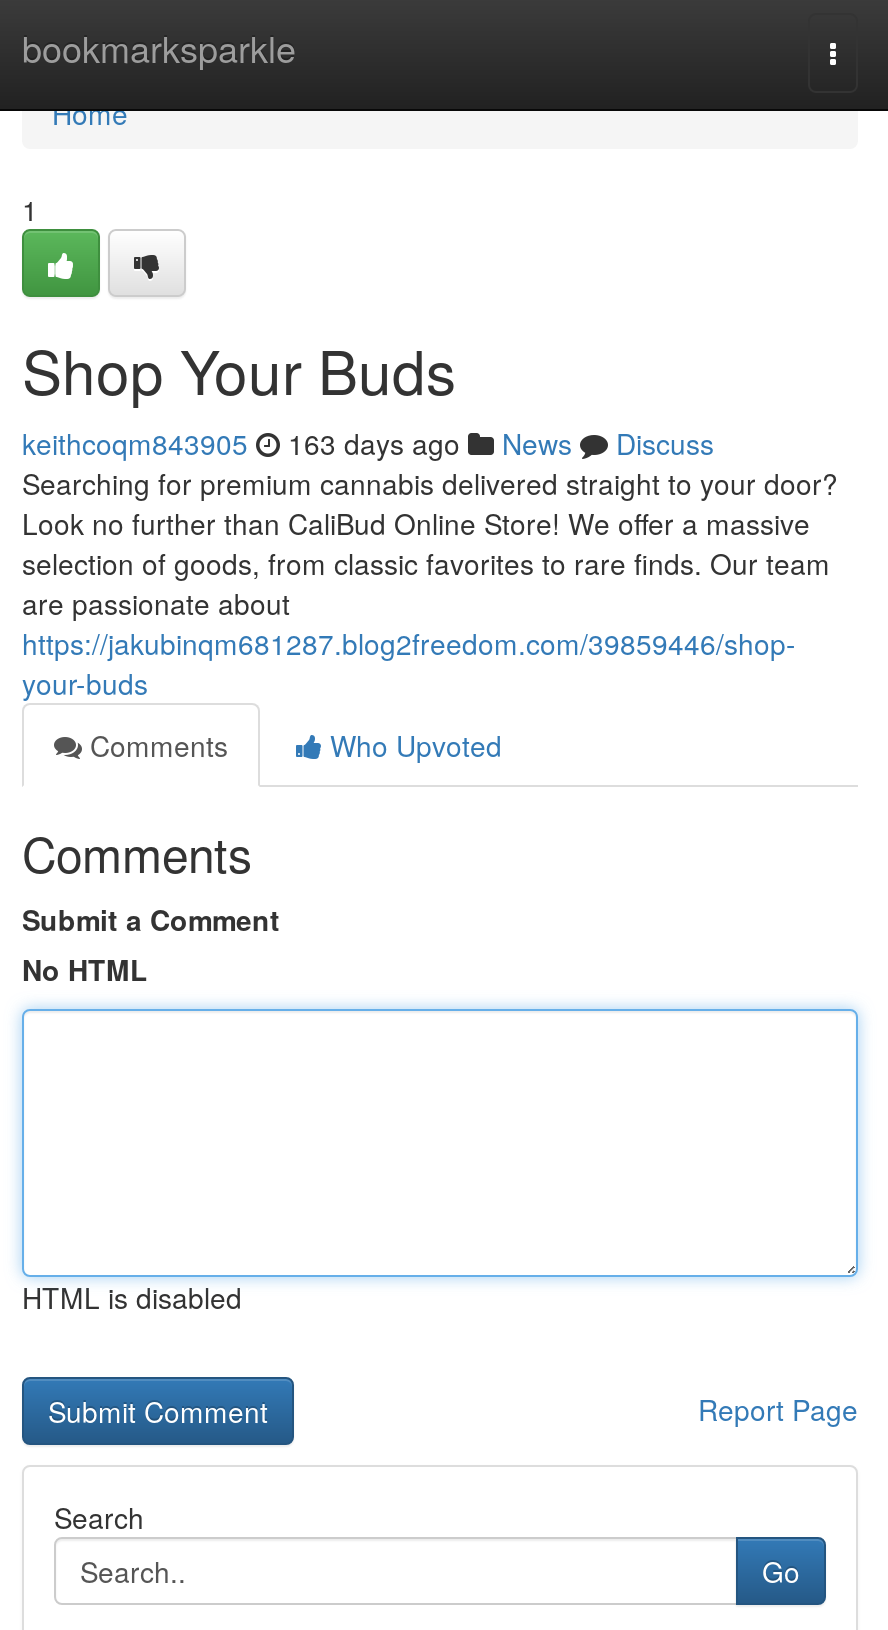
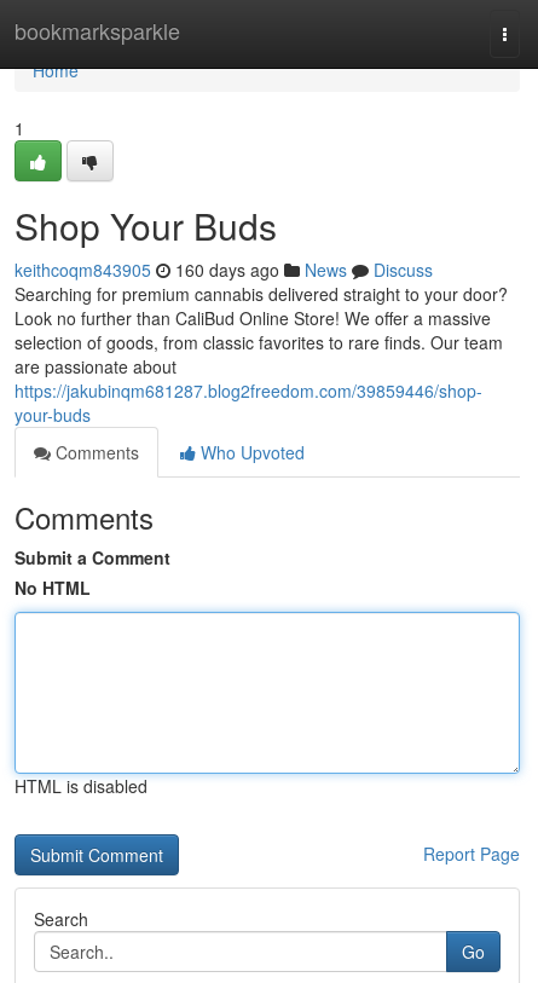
[22,423,714,463] keithcoqm843905 163 days ago News Discuss -> [15,258,433,282] keithcoqm843905 160 days ago News Discuss

